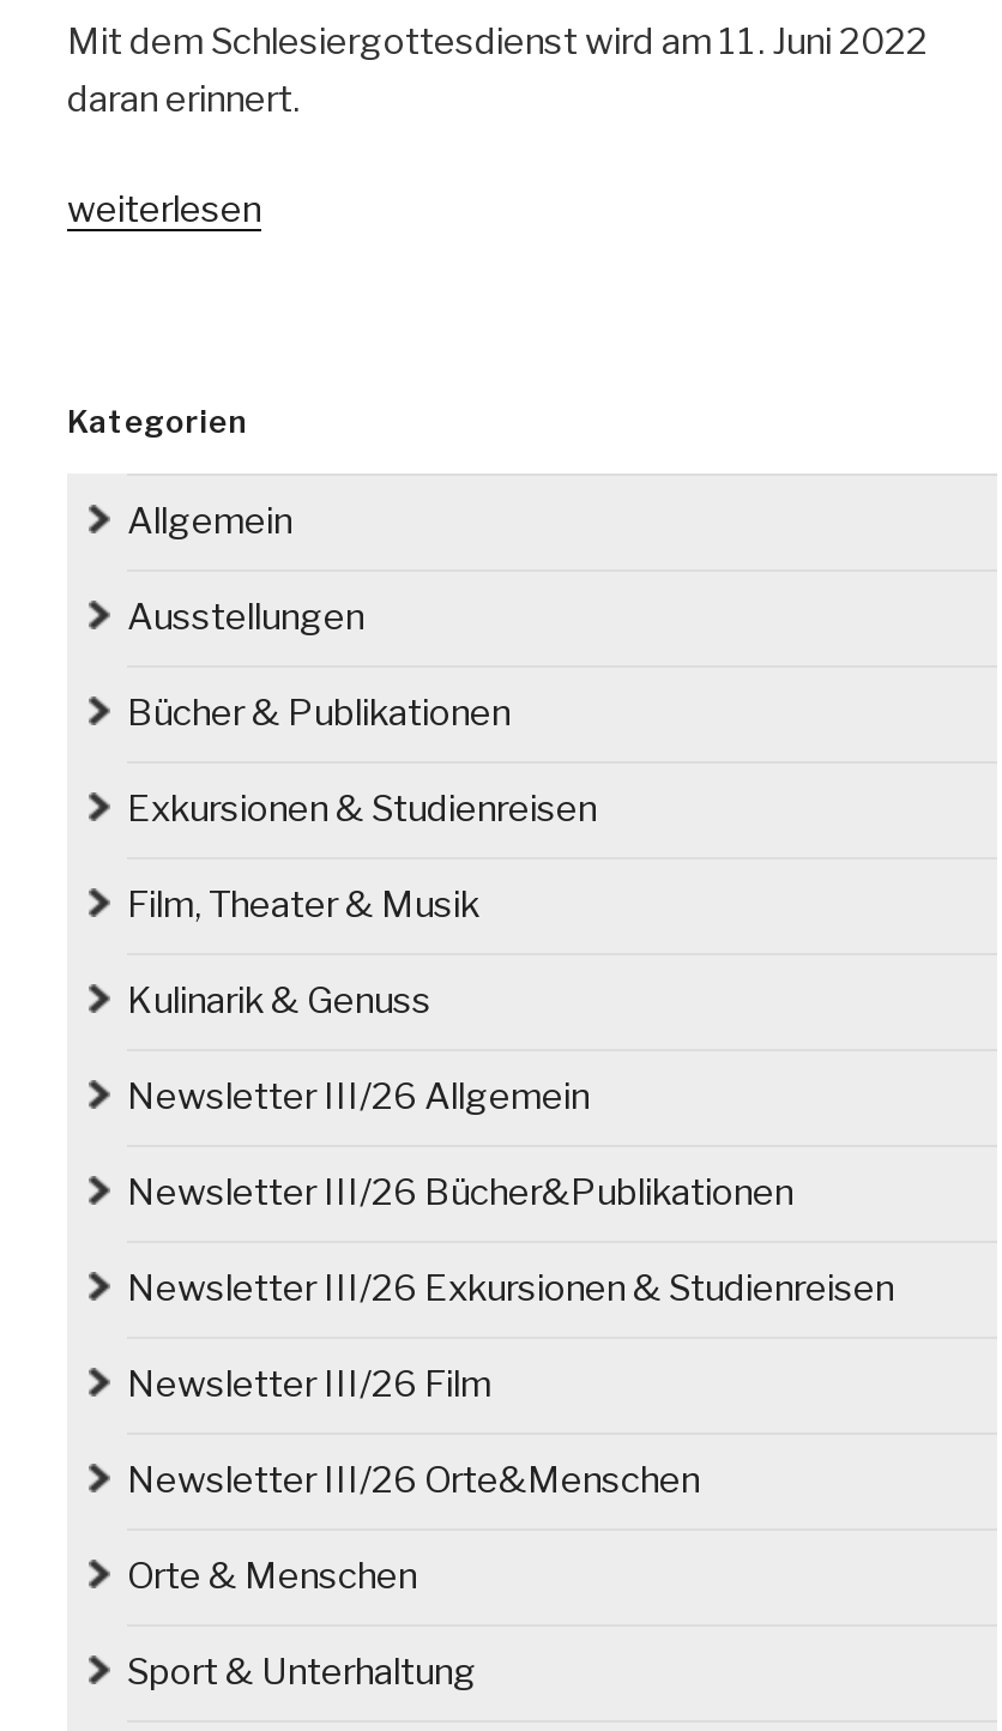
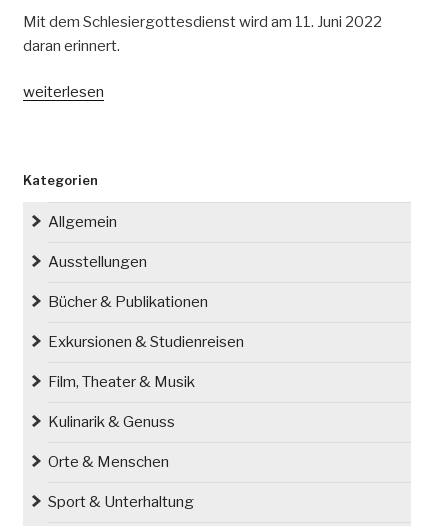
[127,1076,894,1503] Newsletter III/26 Allgemein | Newsletter III/26 Bücher&Publikationen | Newsletter III/26 Exkursionen & Studienreisen | Newsletter III/26 Film | Newsletter III/26 Orte&Menschen -> none

